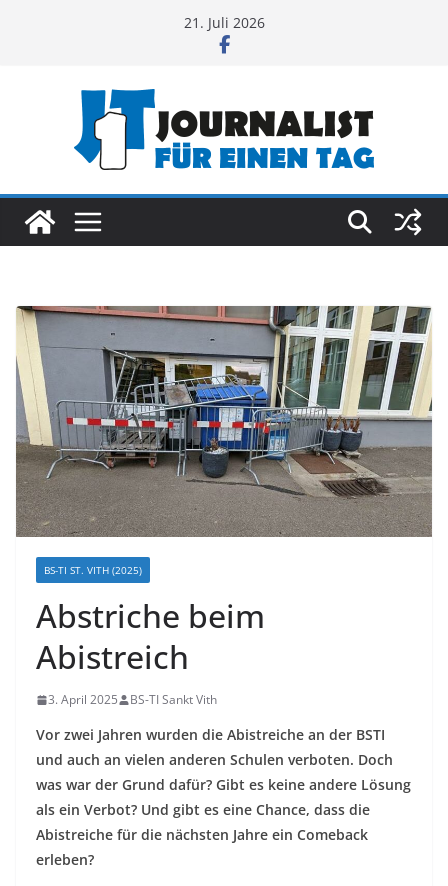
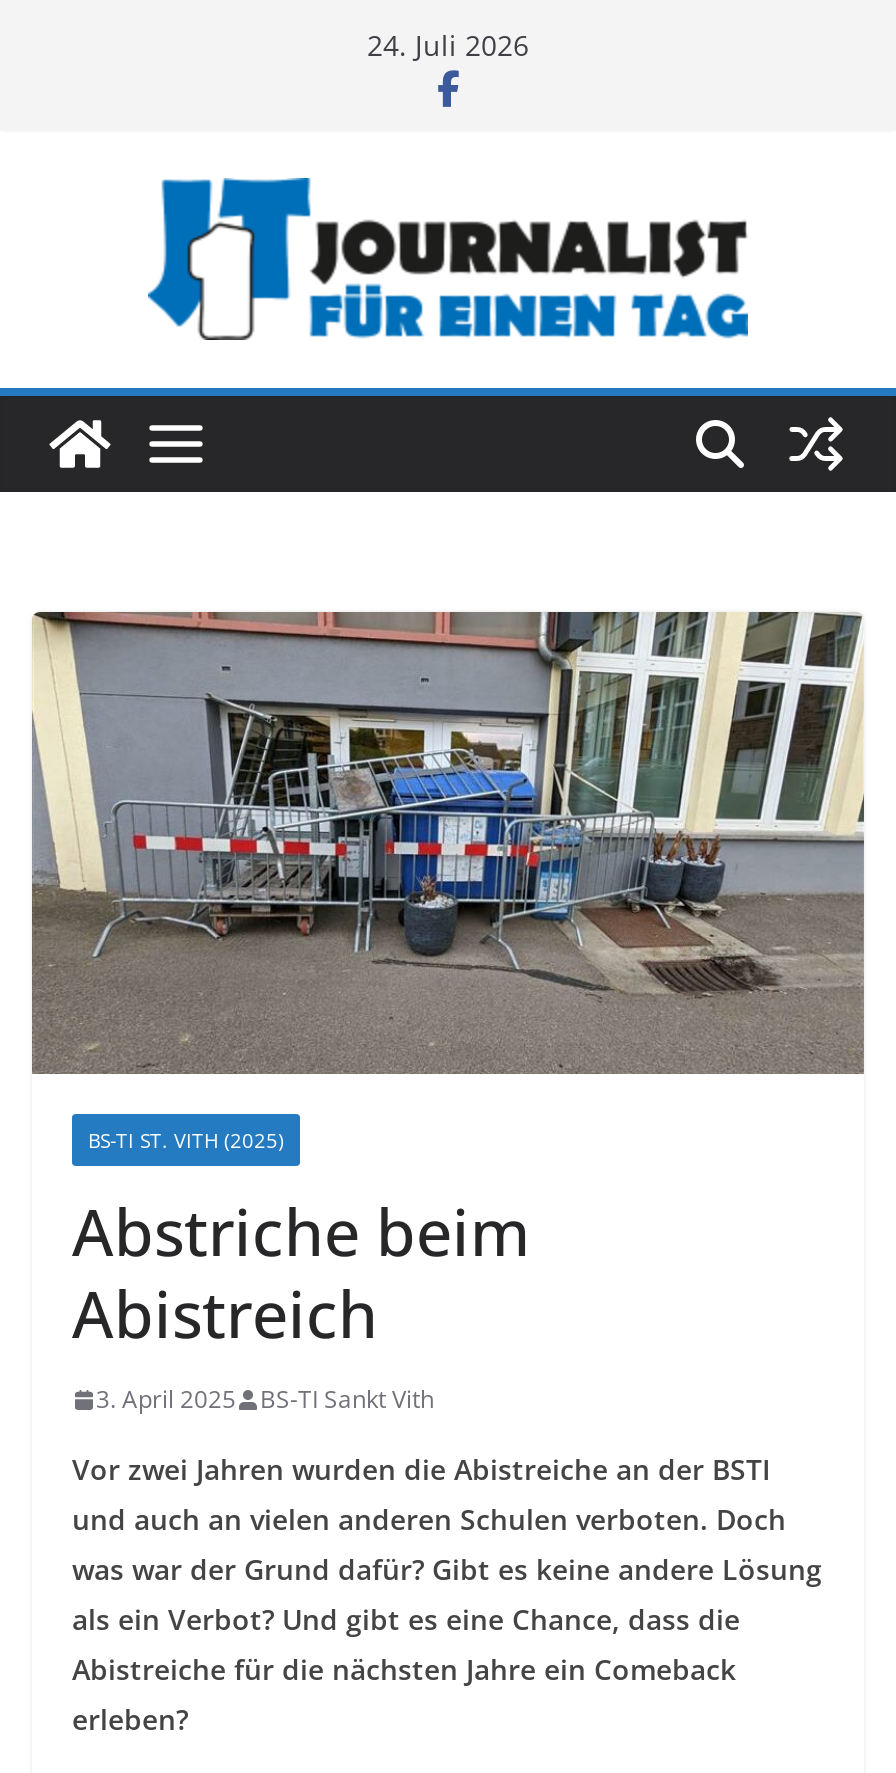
[183,13,264,32] 21. Juli 2026 -> [367,26,529,64] 24. Juli 2026

